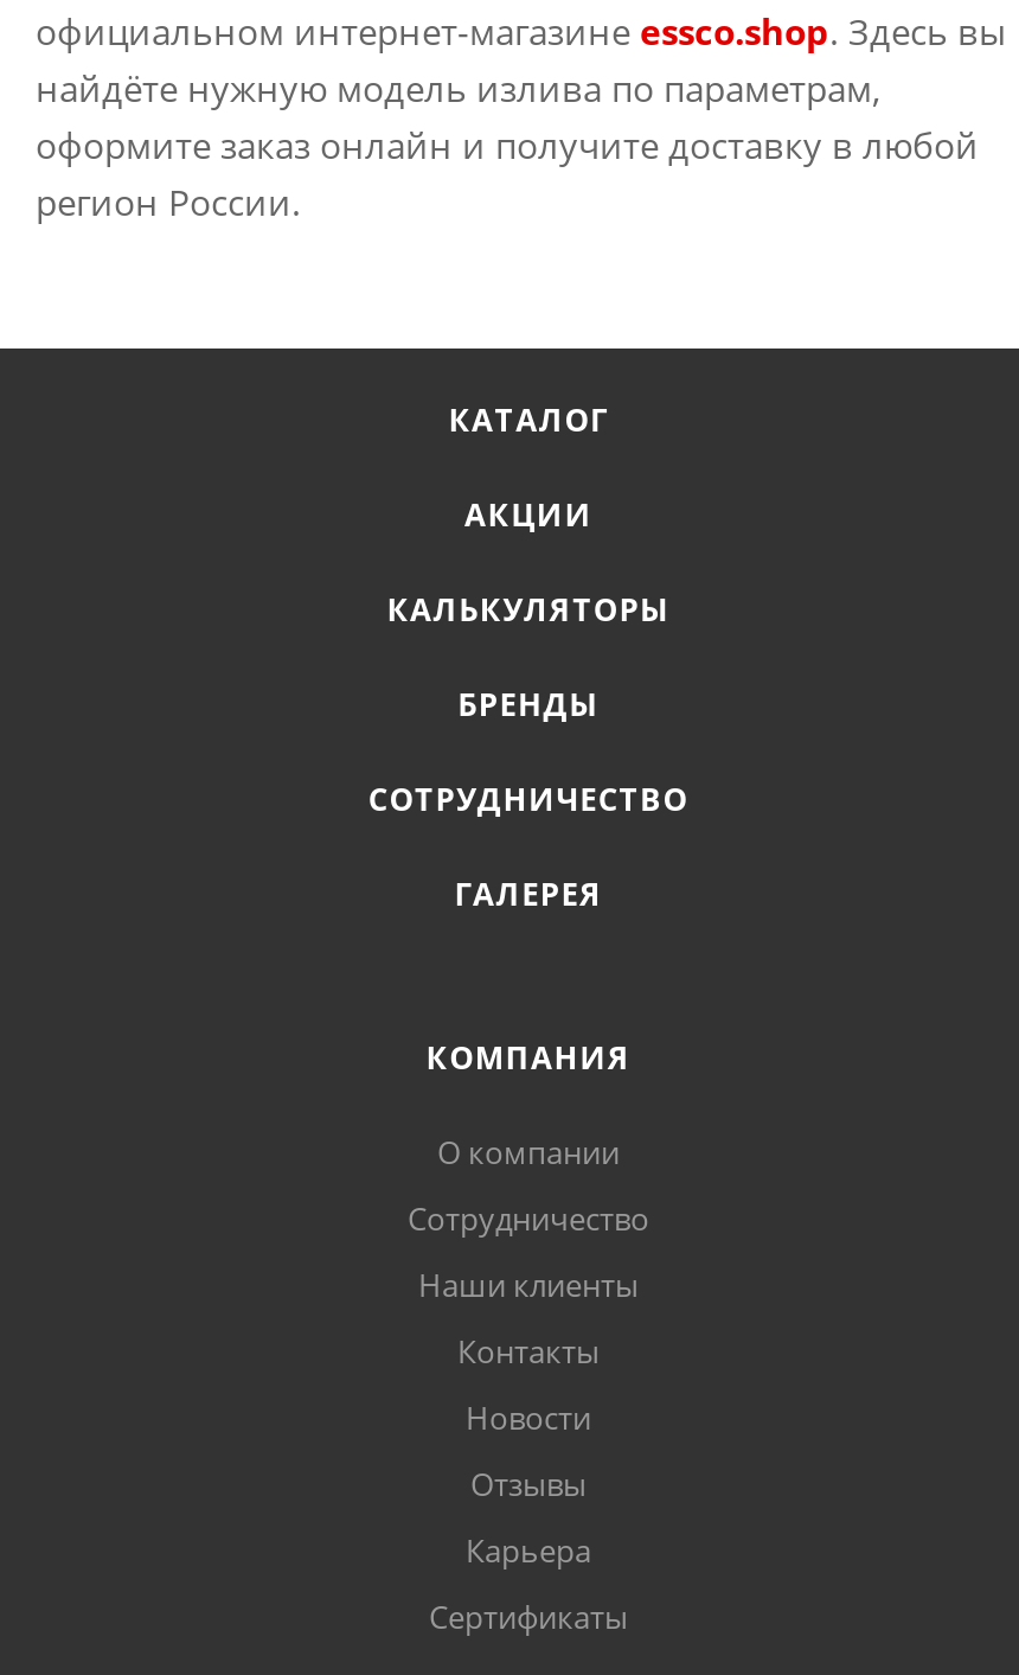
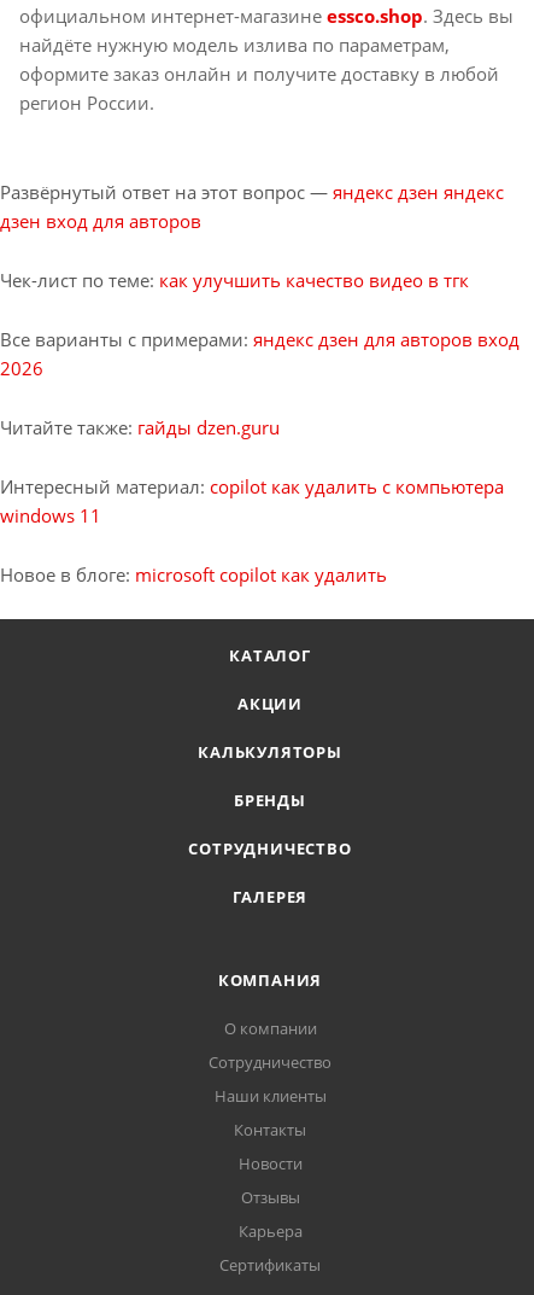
none -> [0,180,520,587] Развёрнутый ответ на этот вопрос — яндекс дзен яндекс | дзен вход для авторов | Чек-лист по теме: как улучшить качество видео в тгк | Все варианты с примерами: яндекс дзен для авторов вход | 2026 | Читайте также: гайды dzen.guru | Интересный материал: copilot как удалить с компьютера | windows 11 | Новое в блоге: microsoft copilot как удалить

